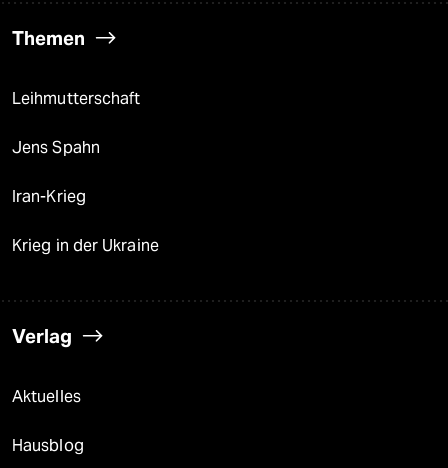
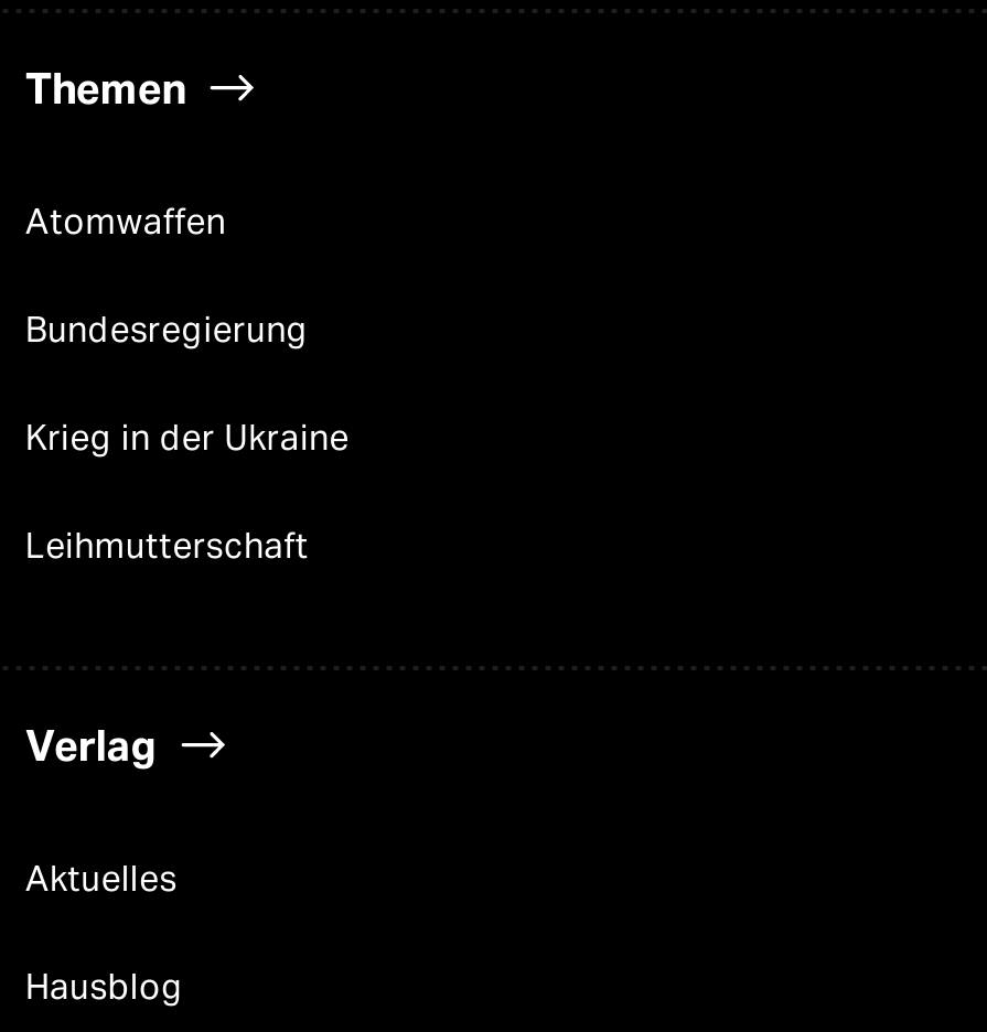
none -> [25,201,309,351] Atomwaffen | Bundesregierung
moved [12,89,140,108] -> [25,525,309,567]: Leihmutterschaft
[12,138,100,206] Jens Spahn | Iran-Krieg -> none
moved [12,236,159,255] -> [25,417,349,459]: Krieg in der Ukraine

